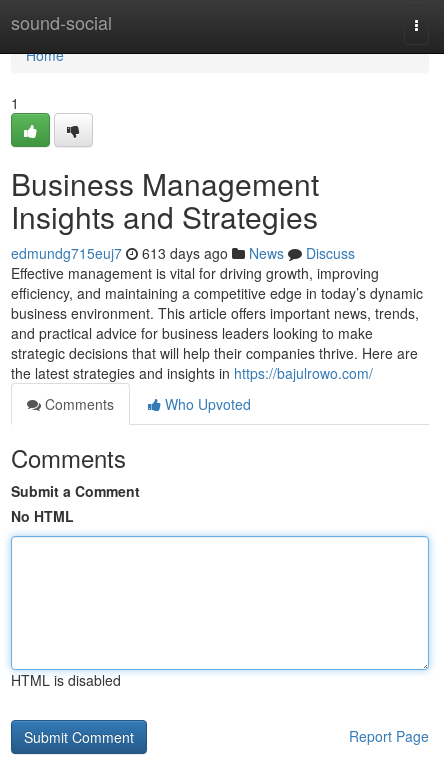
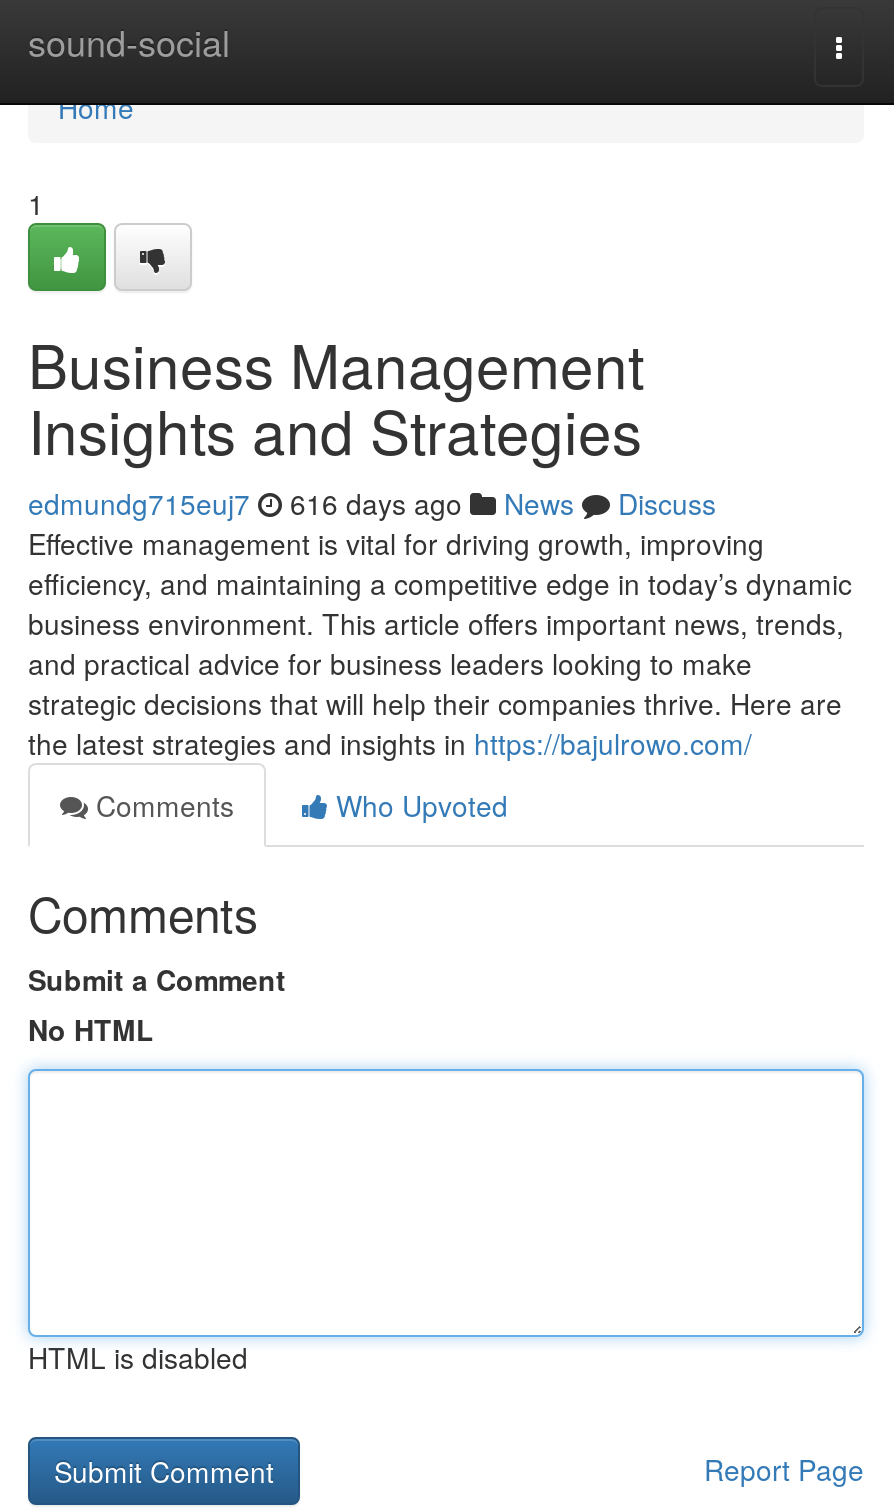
[11,243,355,263] edmundg715euj7 613 days ago News Discuss -> [28,483,716,523] edmundg715euj7 616 days ago News Discuss

